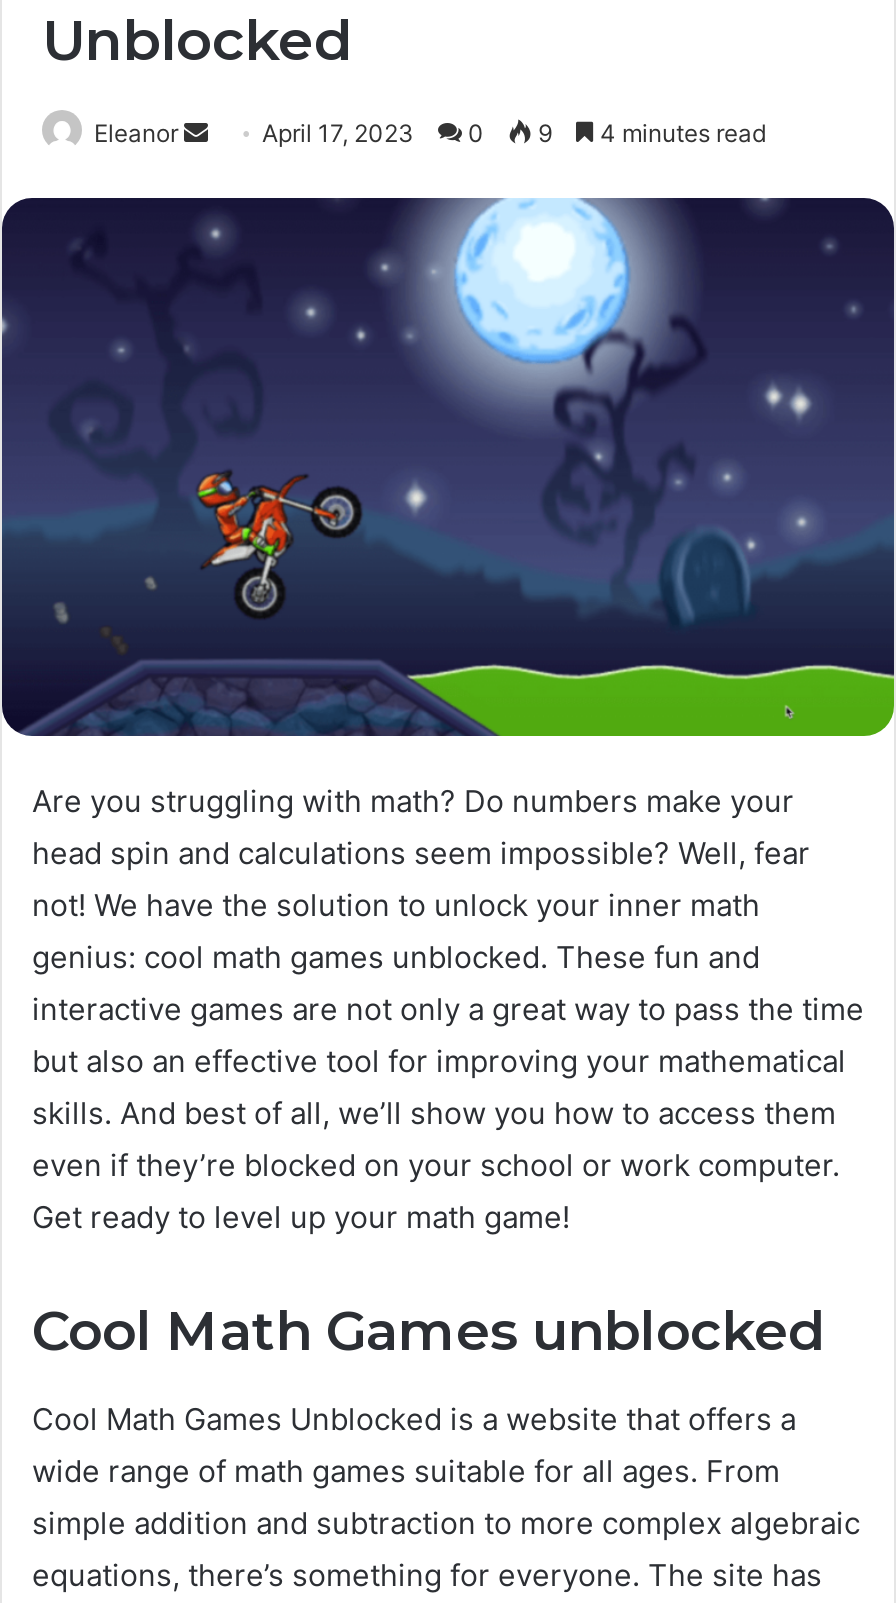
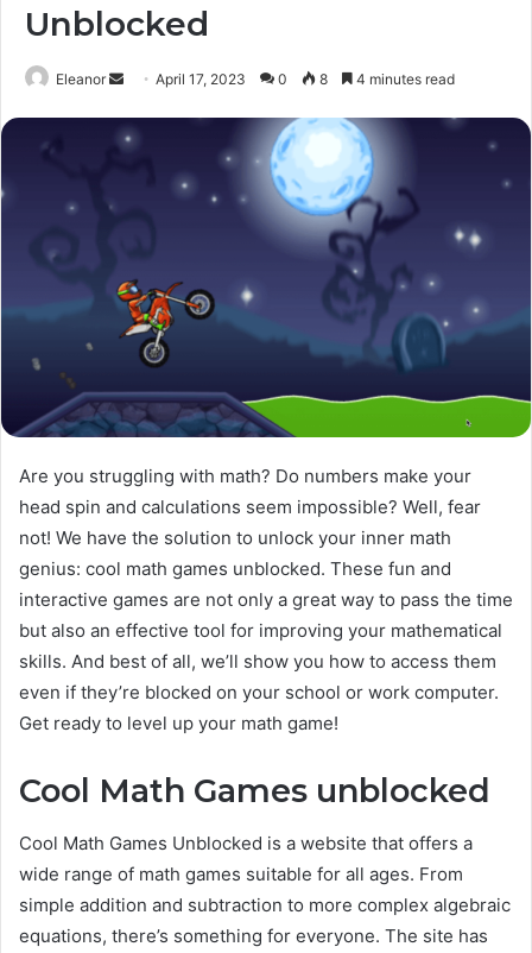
[532,118,552,148] 9 -> [316,70,328,88] 8

